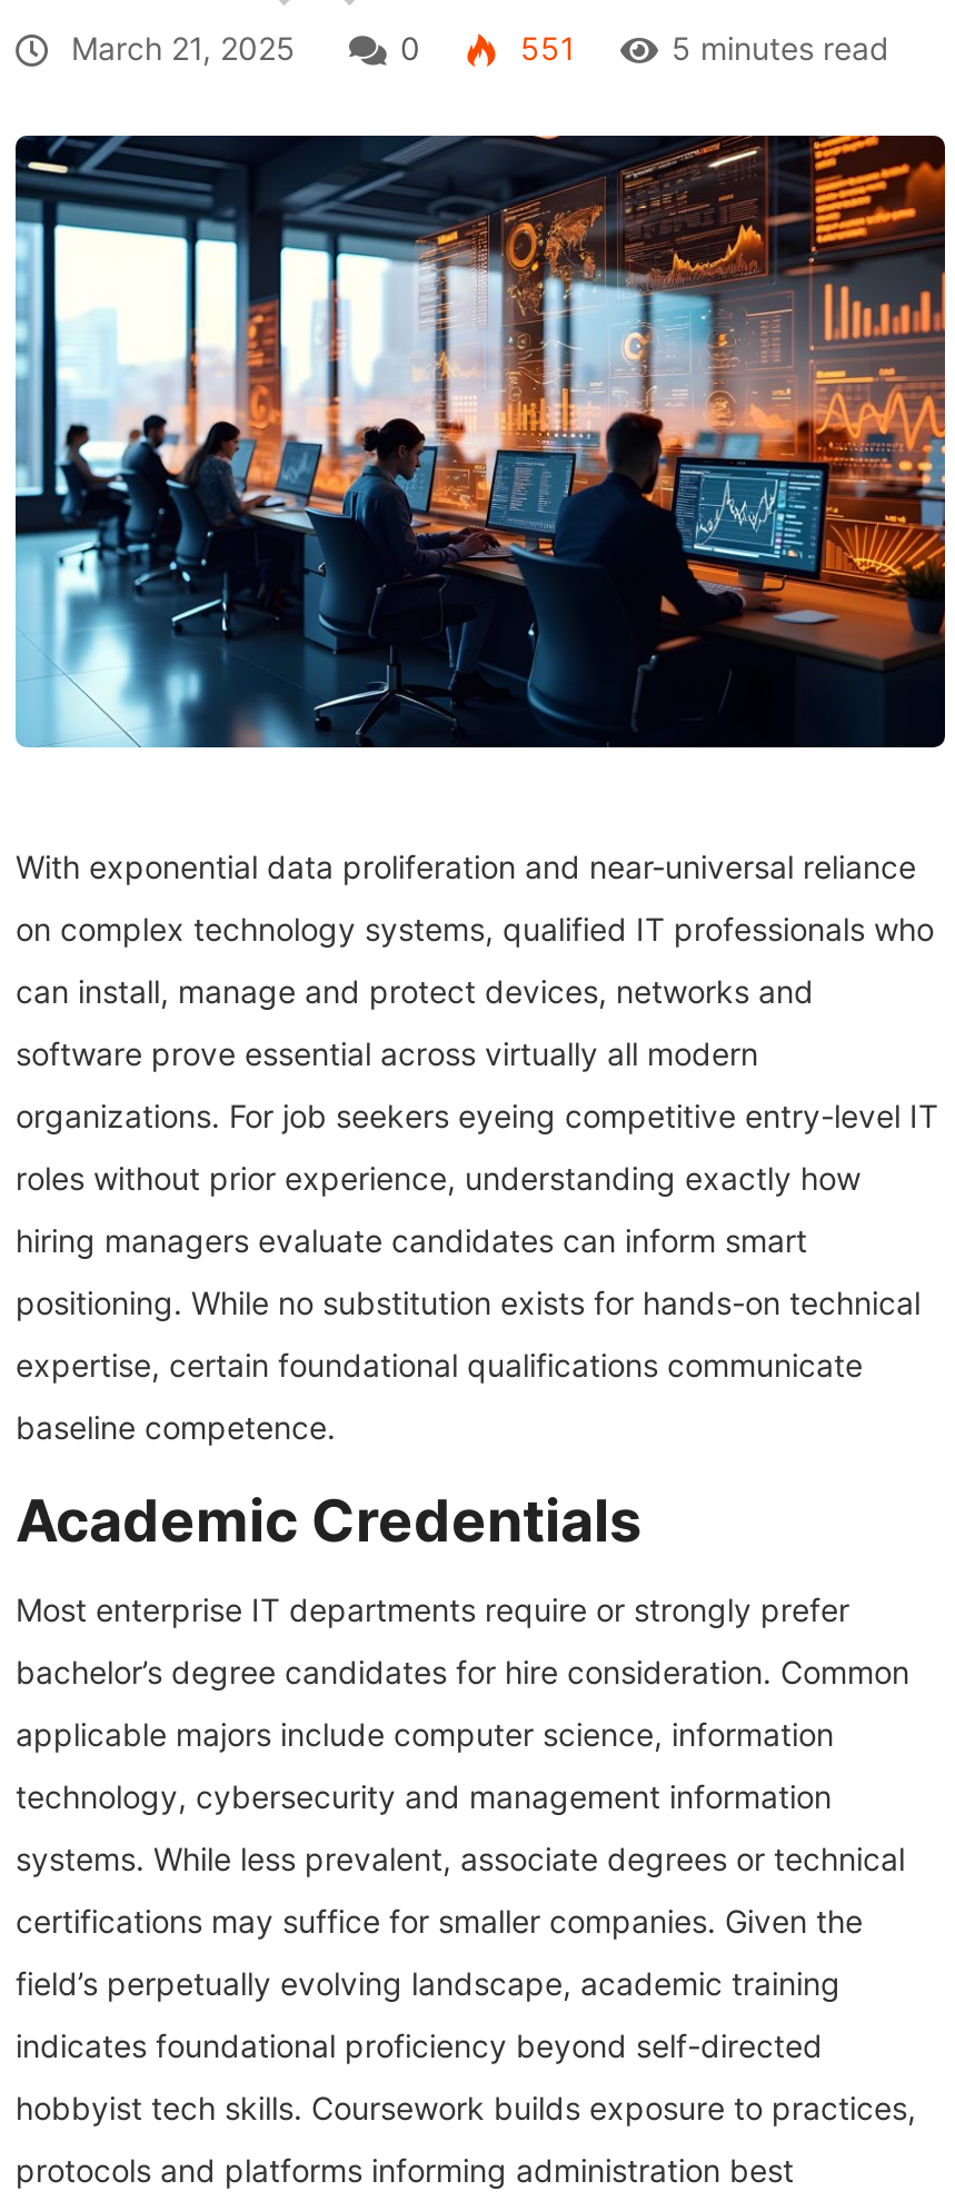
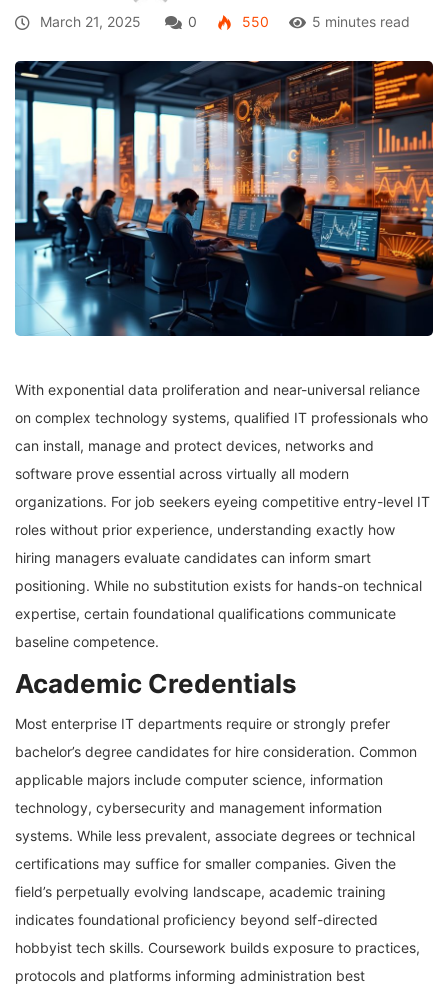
[511,28,576,66] 551 -> [238,13,269,30] 550

